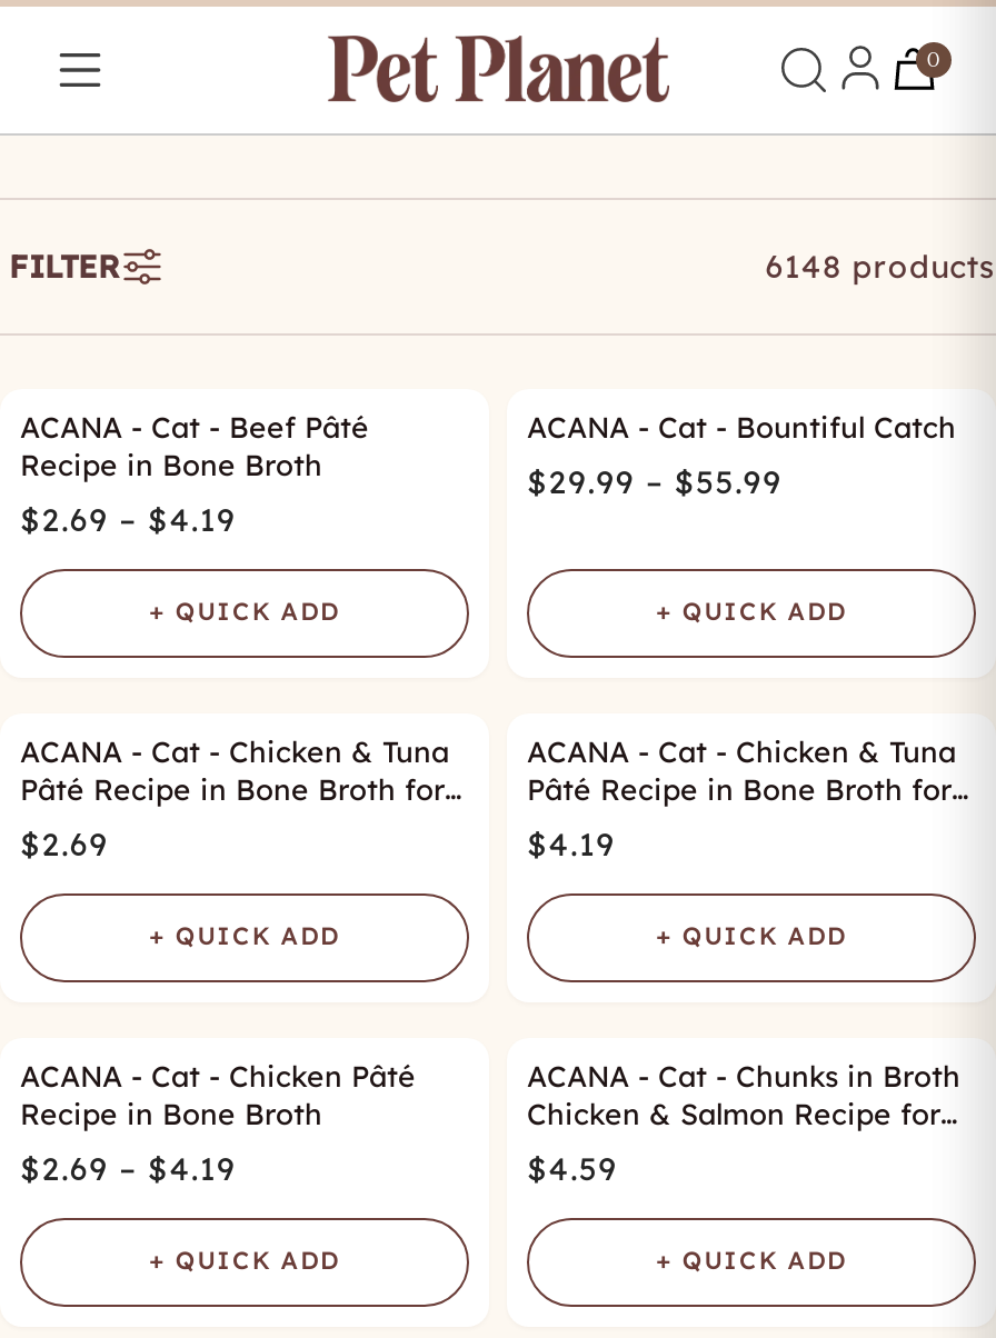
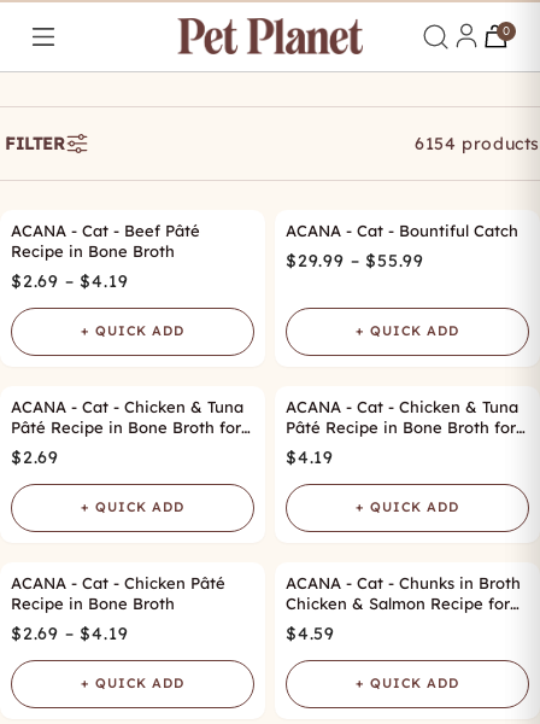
[765,246,996,286] 6148 products -> [415,132,540,154] 6154 products

